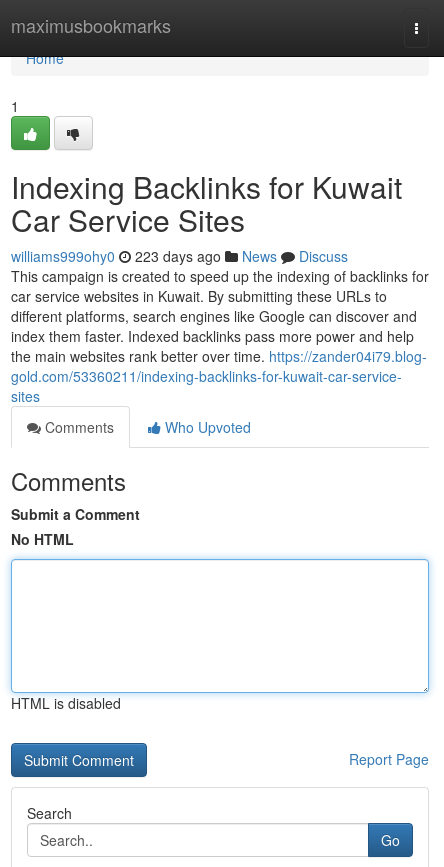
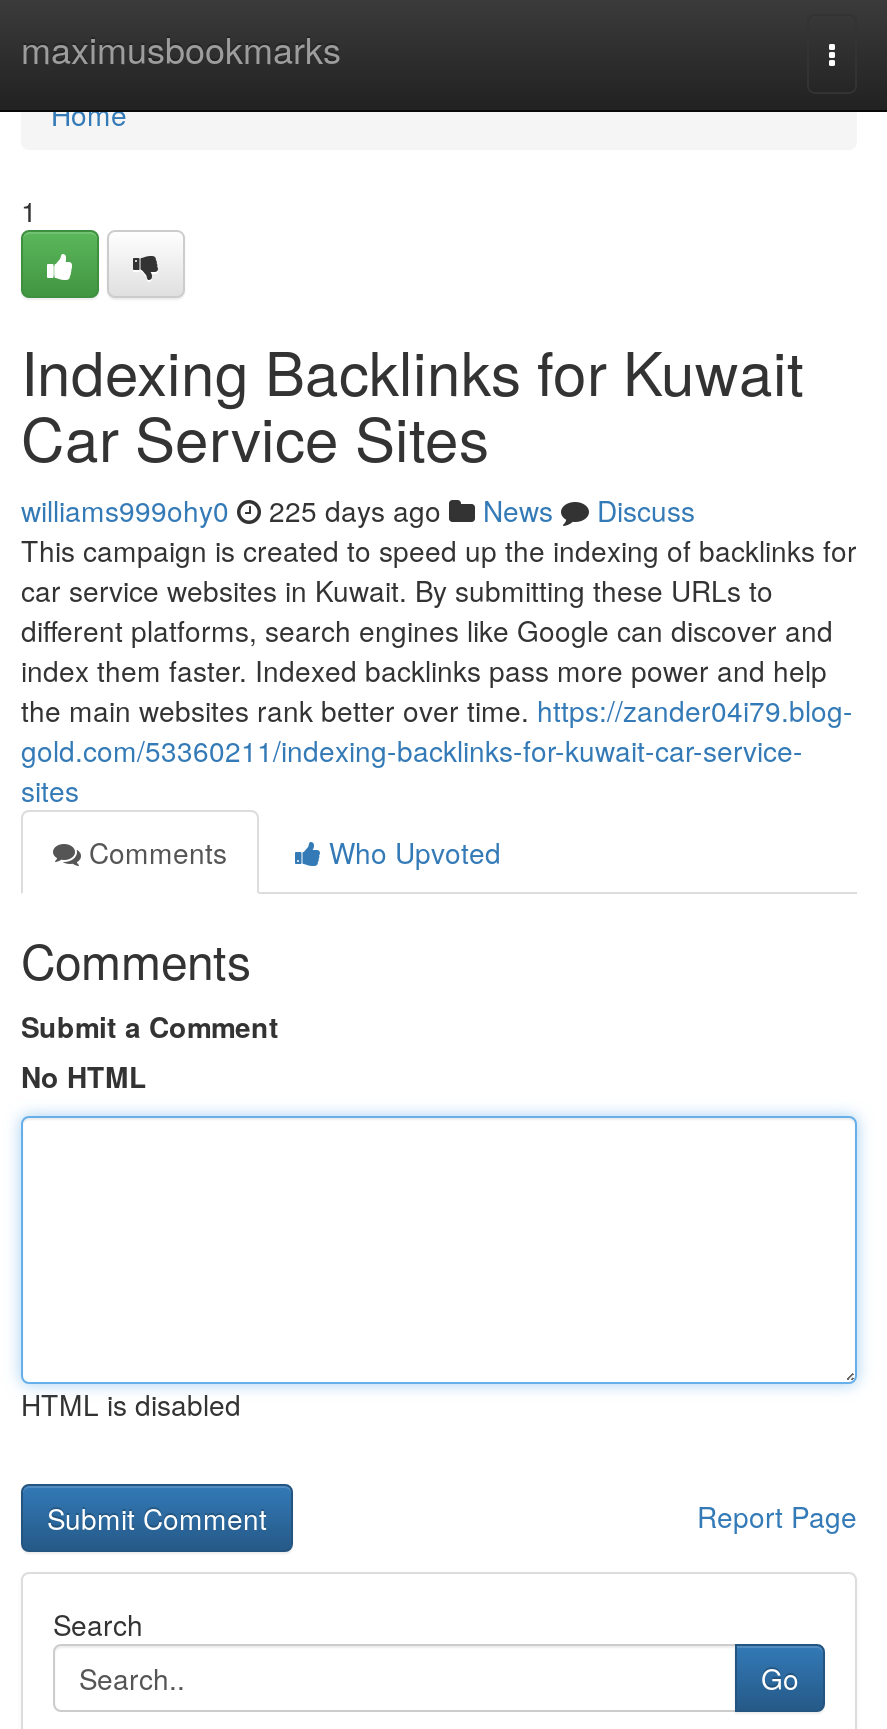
[11,246,348,266] williams999ohy0 223 days ago News Discuss -> [21,490,695,530] williams999ohy0 225 days ago News Discuss

